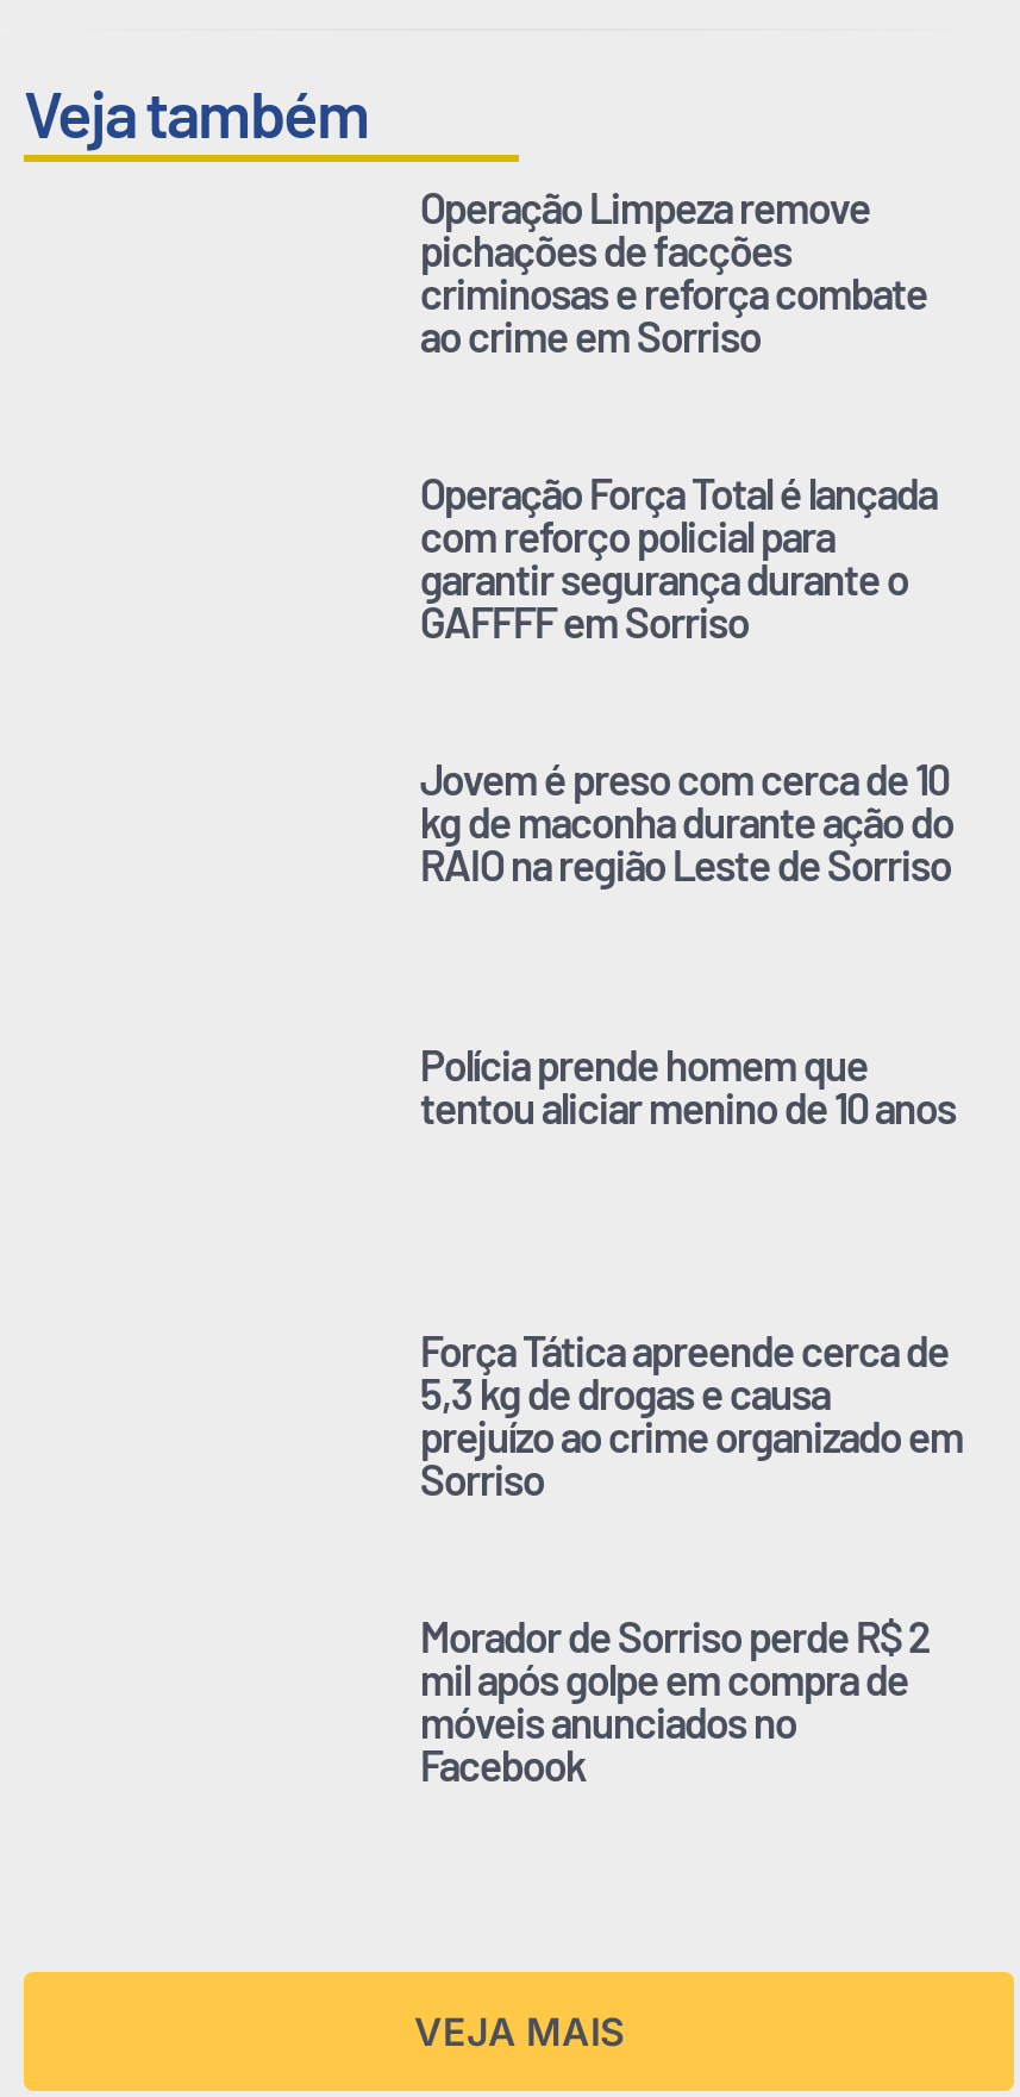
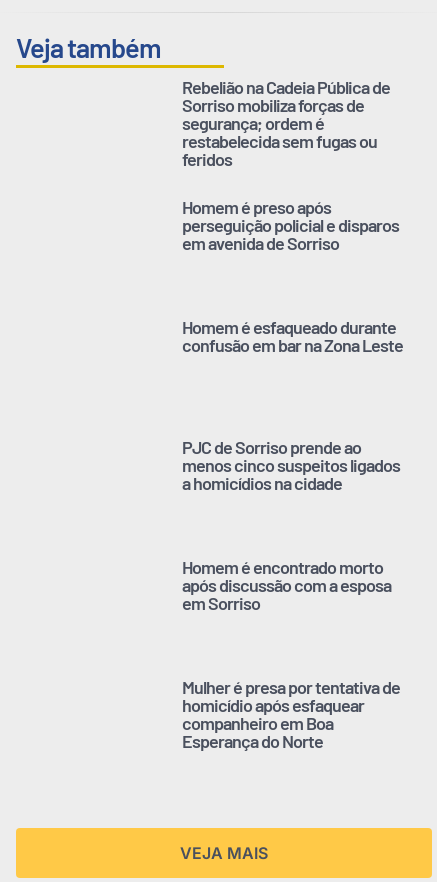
[420,181,927,362] Operação Limpeza remove | pichações de facções | criminosas e reforça combate | ao crime em Sorriso -> [182,76,390,170] Rebelião na Cadeia Pública de | Sorriso mobiliza forças de | segurança; ordem é | restabelecida sem fugas ou | feridos
[420,467,936,648] Operação Força Total é lançada | com reforço policial para | garantir segurança durante o | GAFFFF em Sorriso -> [182,196,399,254] Homem é preso após | perseguição policial e disparos | em avenida de Sorriso
[420,753,953,891] Jovem é preso com cerca de 10 | kg de maconha durante ação do | RAIO na região Leste de Sorriso -> [182,316,403,356] Homem é esfaqueado durante | confusão em bar na Zona Leste
[420,1039,955,1134] Polícia prende homem que | tentou aliciar menino de 10 anos -> [182,436,400,494] PJC de Sorriso prende ao | menos cinco suspeitos ligados | a homicídios na cidade
[420,1325,963,1506] Força Tática apreende cerca de | 5,3 kg de drogas e causa | prejuízo ao crime organizado em | Sorriso -> [182,556,391,614] Homem é encontrado morto | após discussão com a esposa | em Sorriso
[420,1610,929,1791] Morador de Sorriso perde R$ 2 | mil após golpe em compra de | móveis anunciados no | Facebook -> [182,676,400,752] Mulher é presa por tentativa de | homicídio após esfaquear | companheiro em Boa | Esperança do Norte

